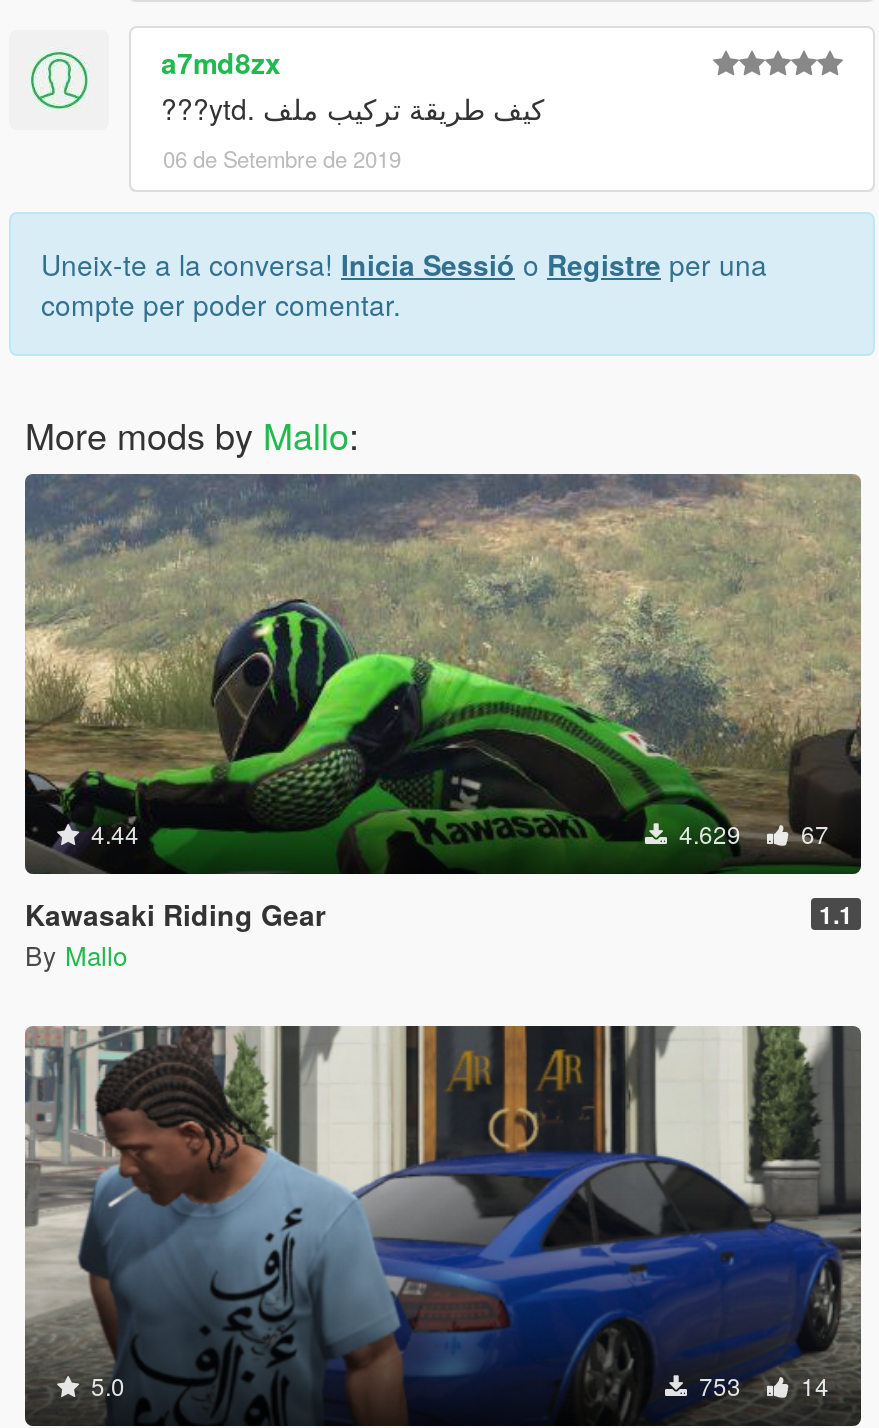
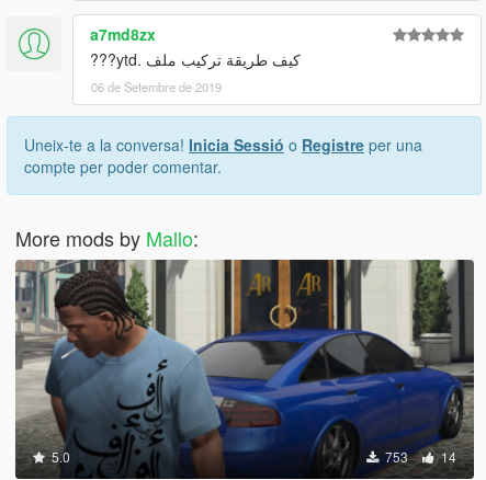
[25,472,861,974] [image] | 4.44 | 4.629 | 67 | Kawasaki Riding Gear | 1.1 | By Mallo -> none

